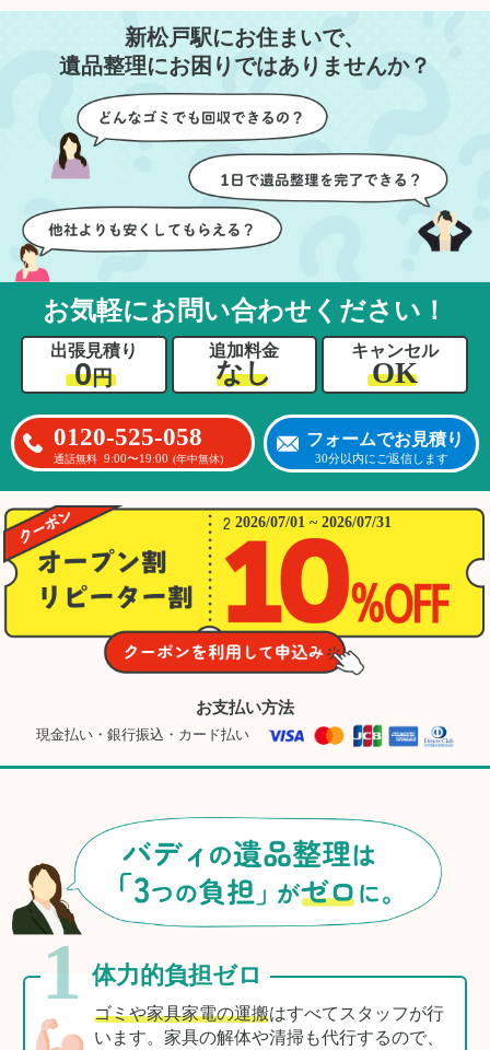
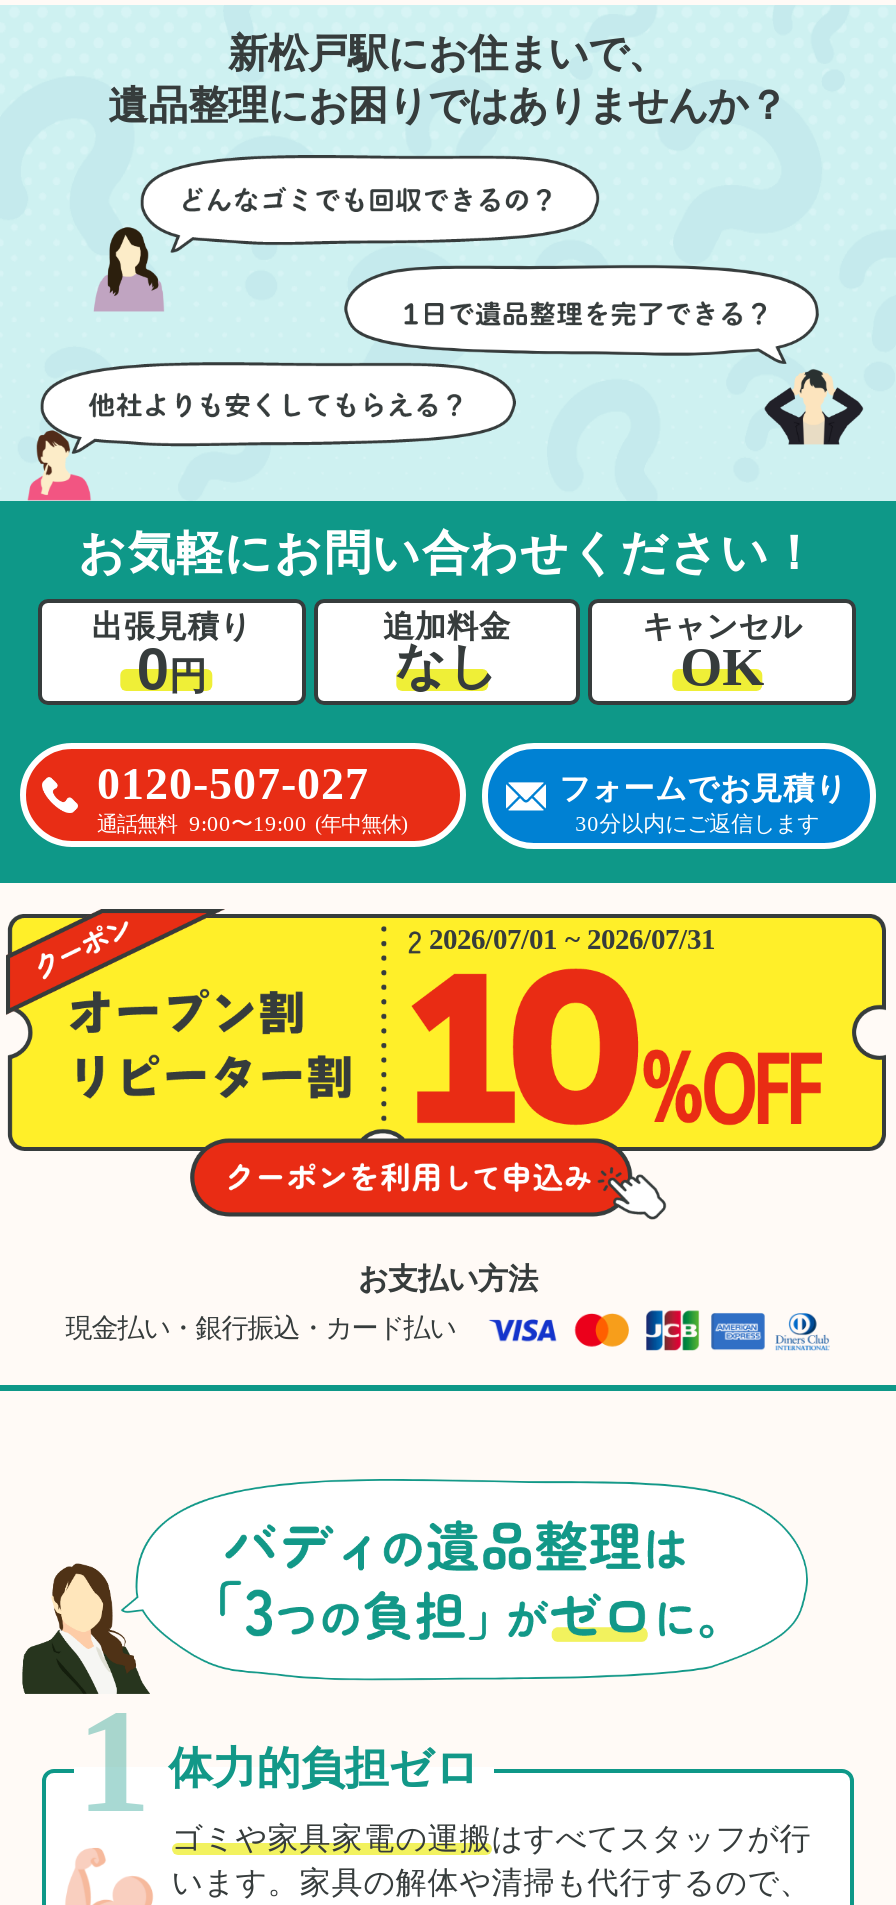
[53,423,202,450] 0120-525-058 -> [97,758,369,808] 0120-507-027

